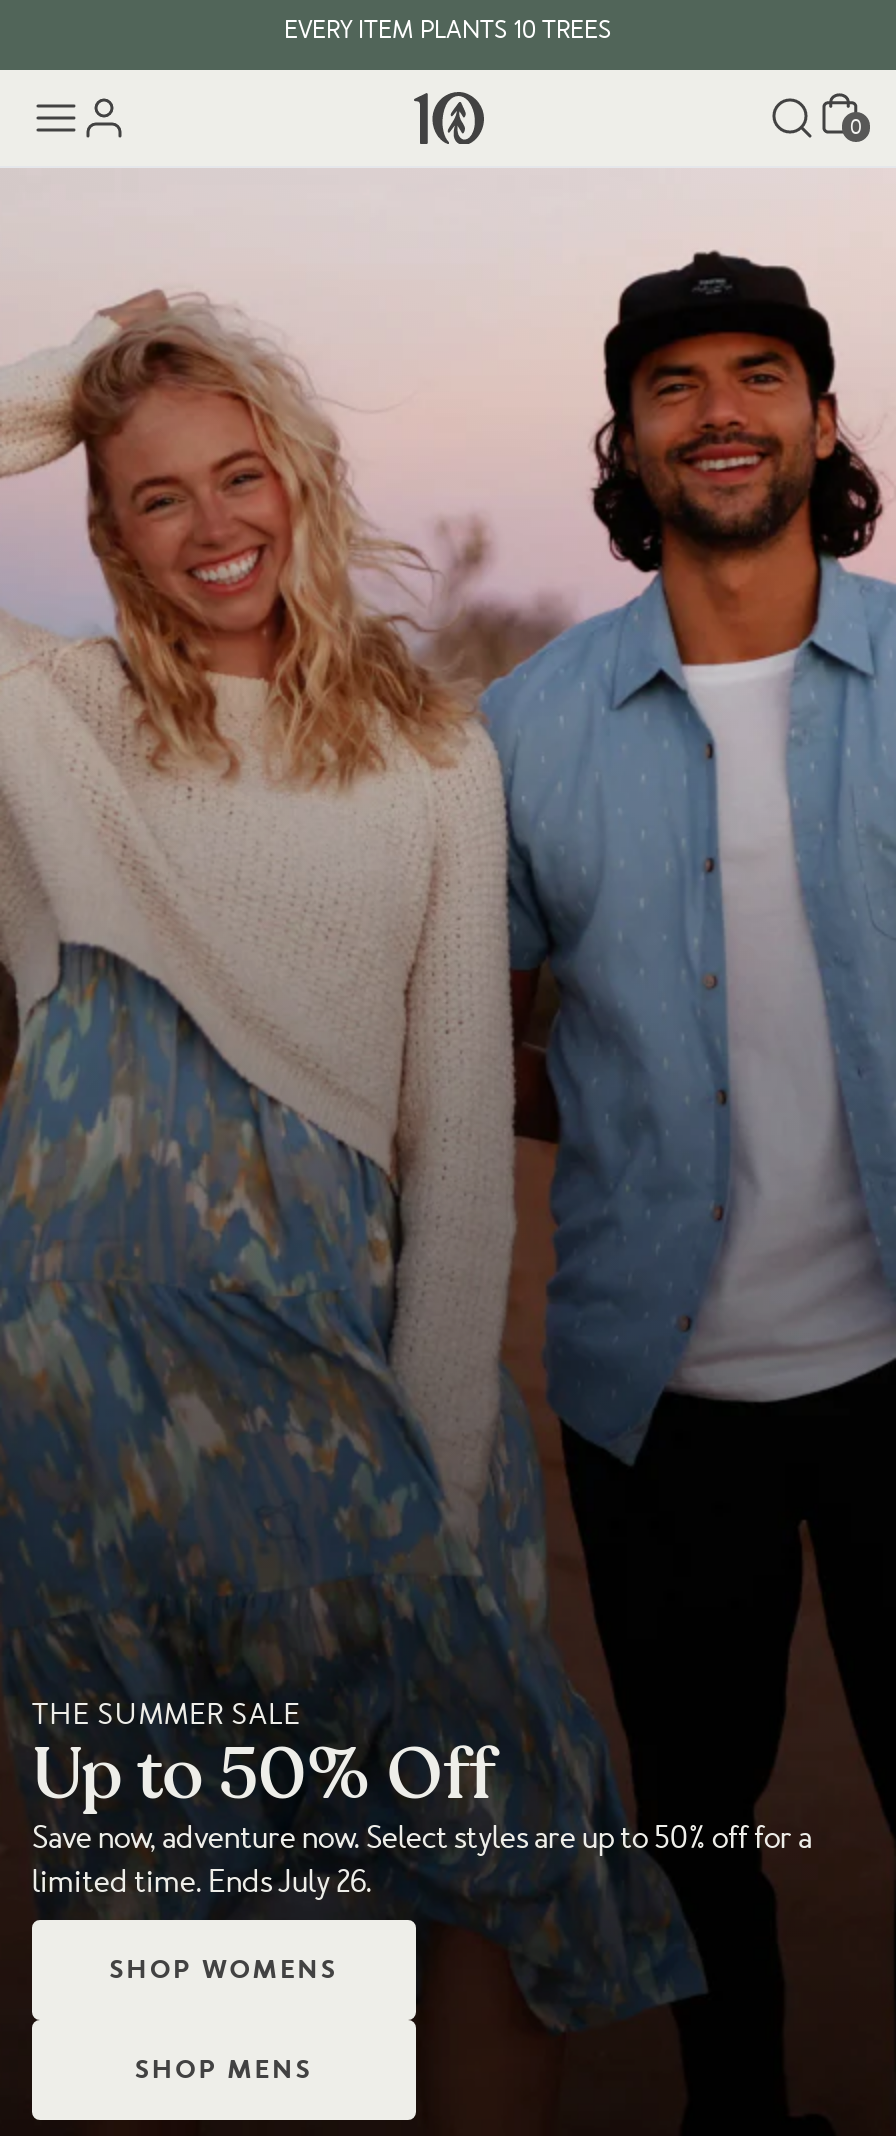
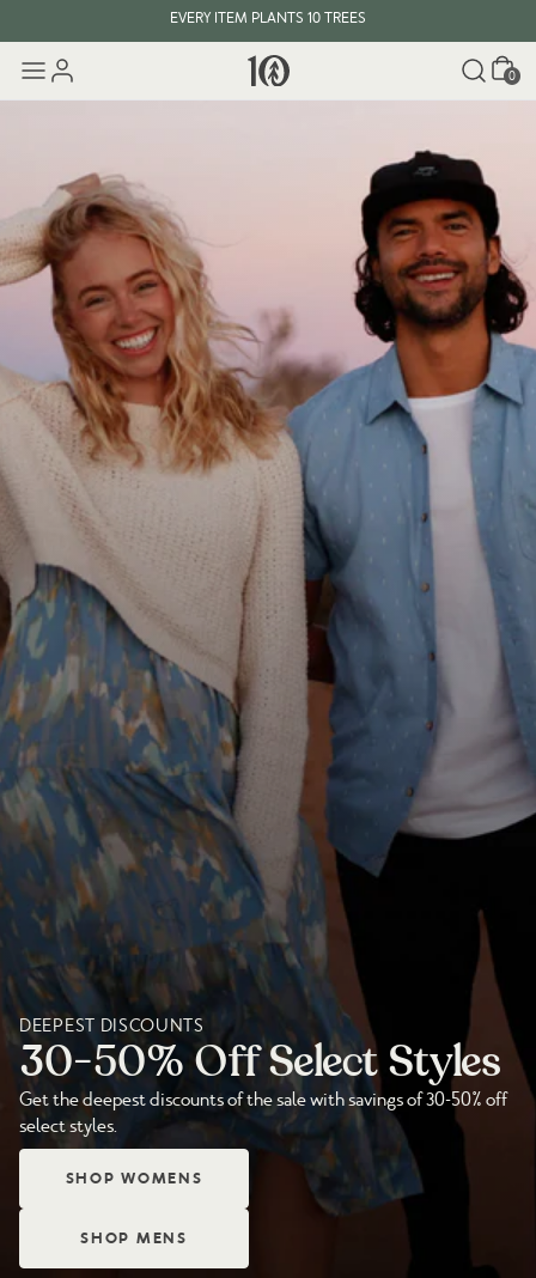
[32,1696,812,1902] THE SUMMER SALE | Up to 50% Off | Save now, adventure now. Select styles are up to 50% off for a | limited time. Ends July 26. -> [19,1015,507,1138] DEEPEST DISCOUNTS | 30-50% Off Select Styles | Get the deepest discounts of the sale with savings of 30-50% off | select styles.

